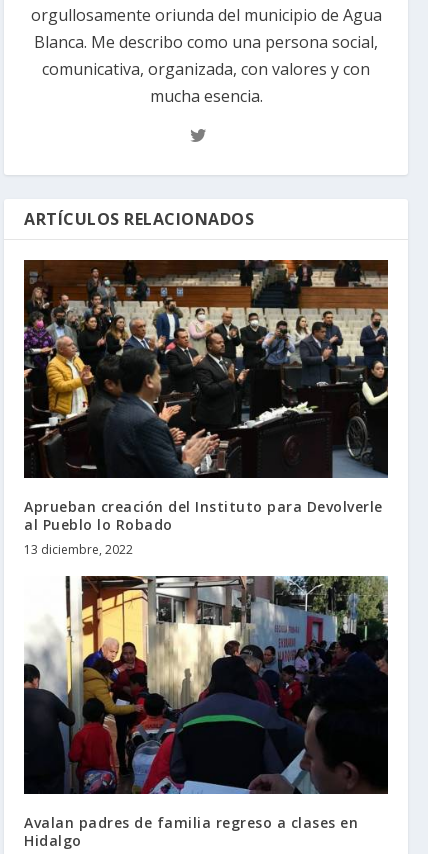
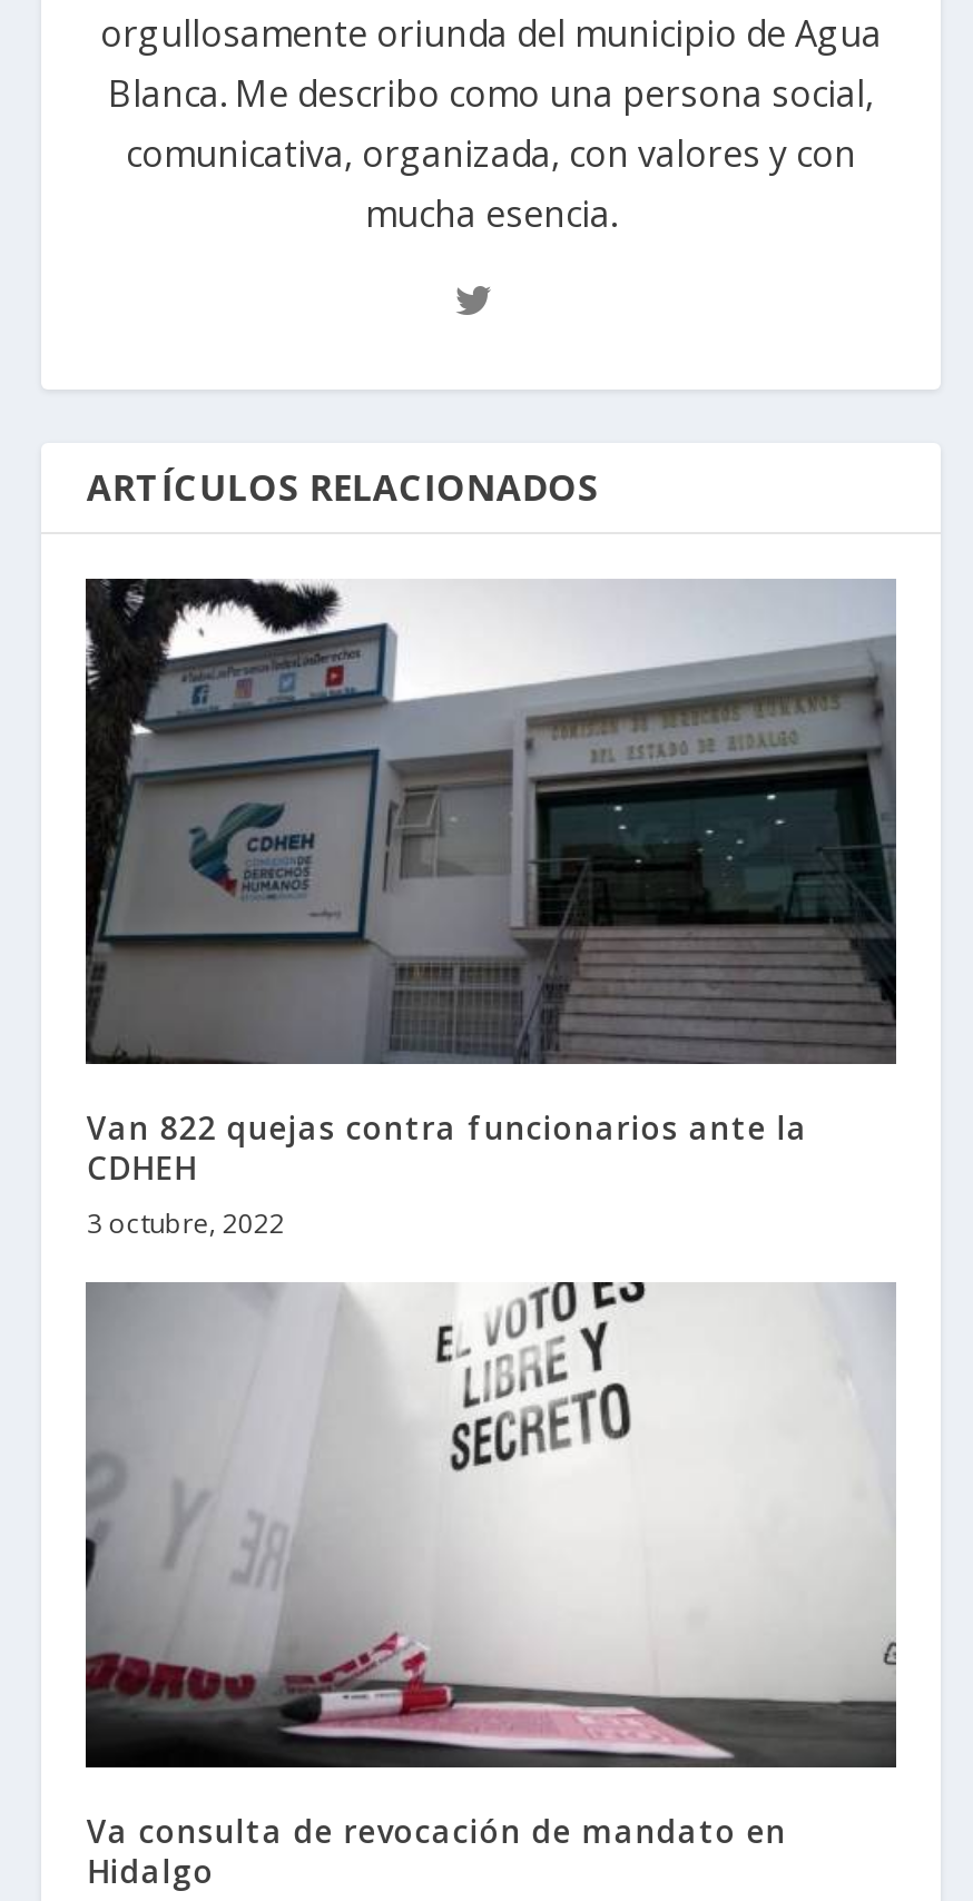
[23,259,389,558] [image] | Aprueban creación del Instituto para Devolverle | al Pueblo lo Robado | 13 diciembre, 2022 -> [83,579,898,1241] [image] | Van 822 quejas contra funcionarios ante la | CDHEH | 3 octubre, 2022
[24,575,389,831] [image] | Avalan padres de familia regreso a clases en -> [83,1280,898,1851] [image] | Va consulta de revocación de mandato en

